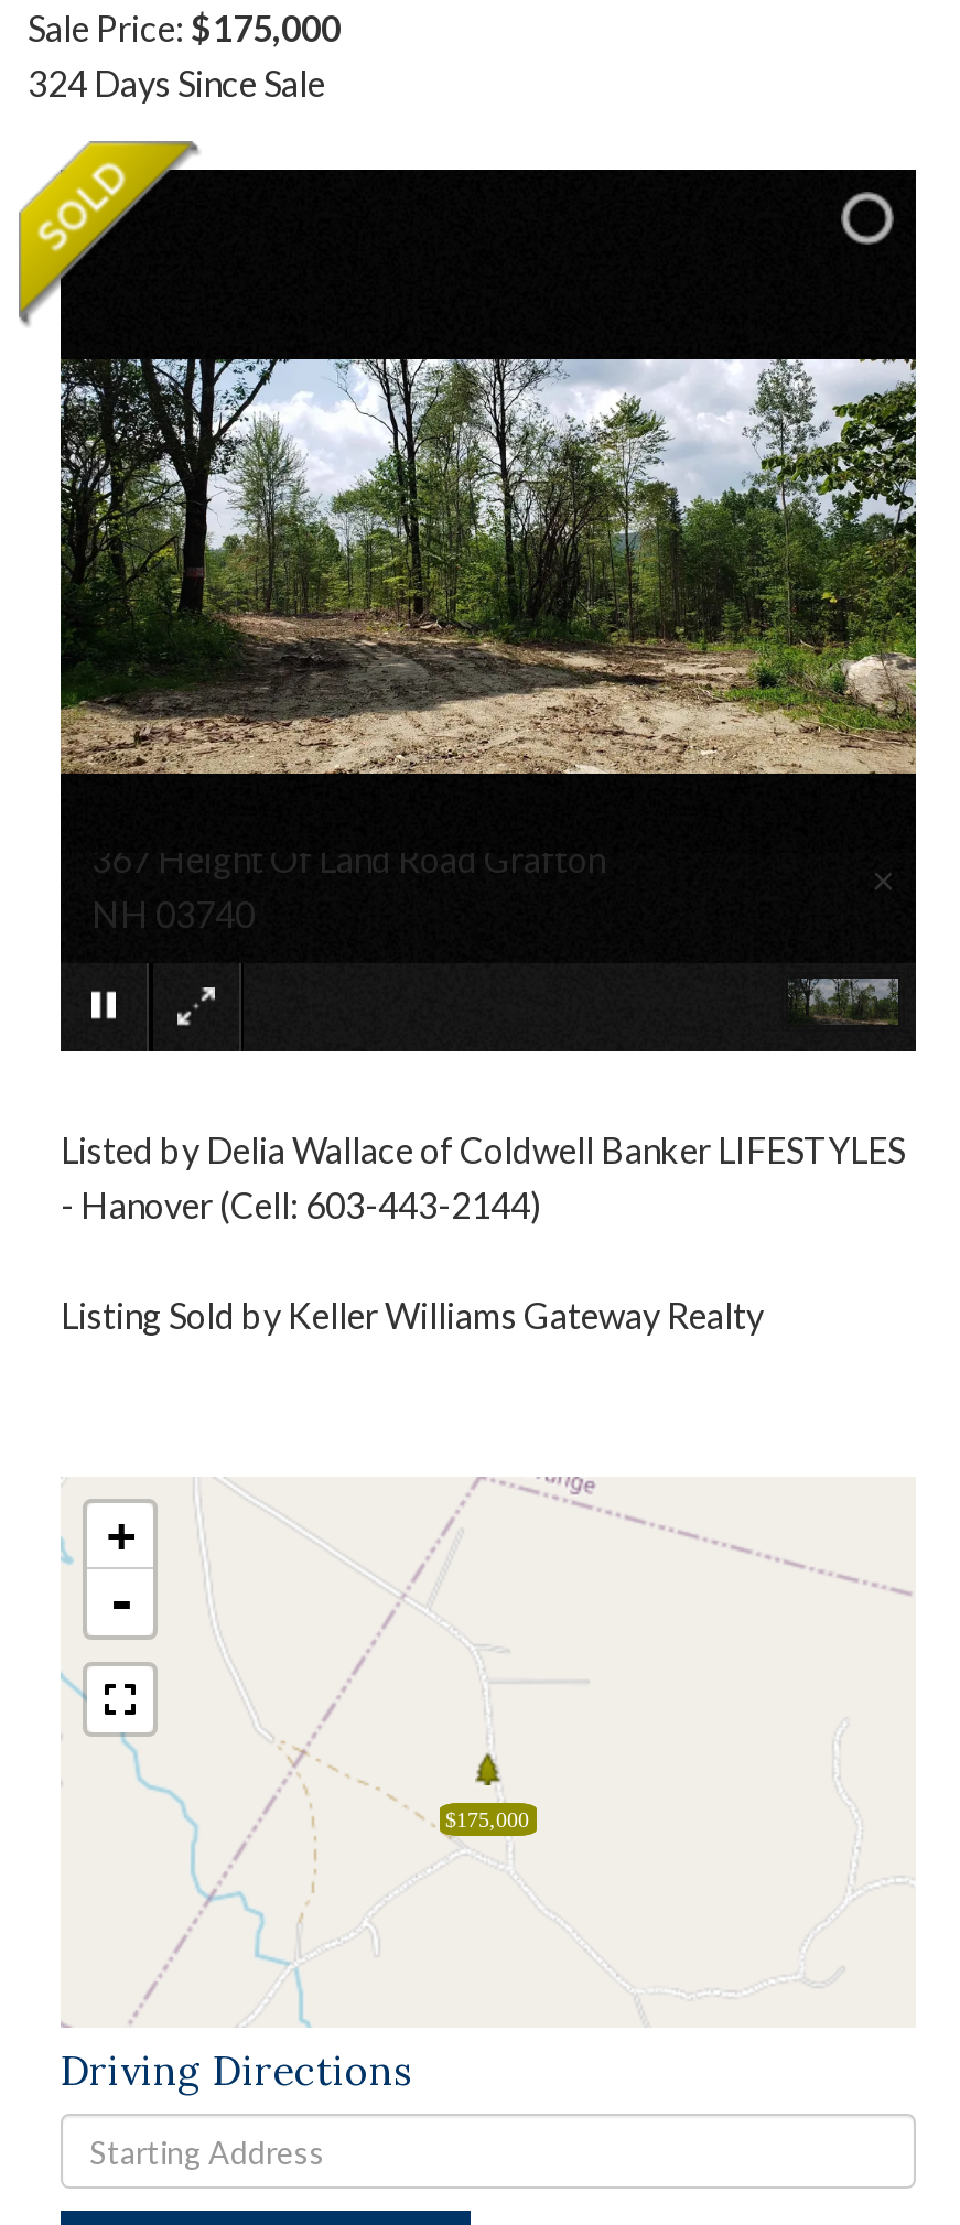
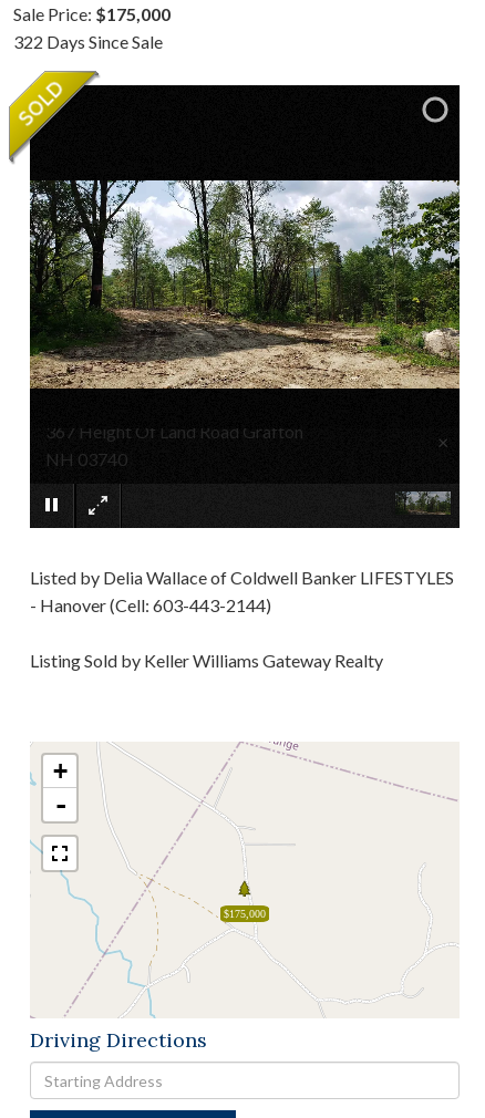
[28,62,325,104] 324 Days Since Sale -> [13,31,163,52] 322 Days Since Sale

